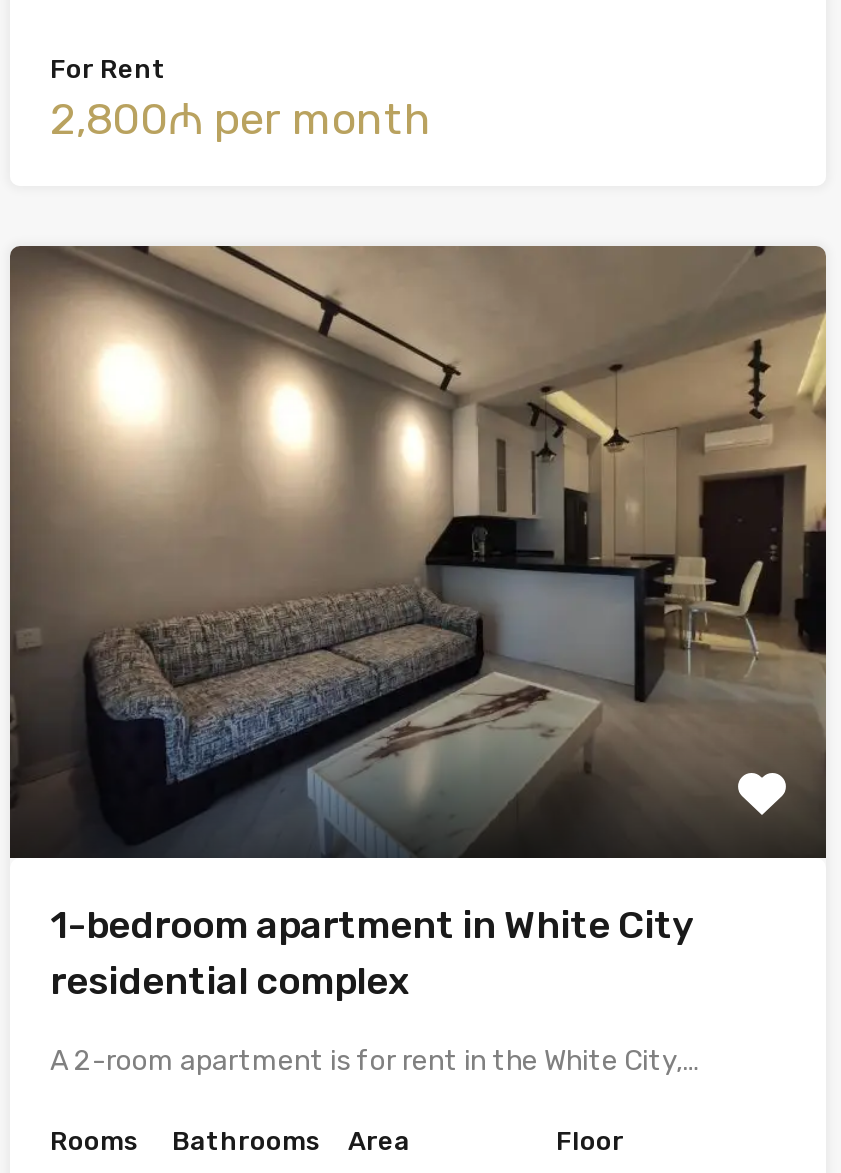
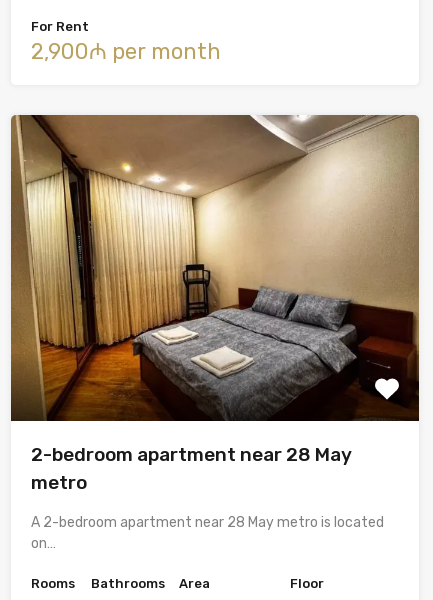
[50,91,432,145] 2,800₼ per month -> [31,38,221,65] 2,900₼ per month
[10,244,828,1003] [image] | 1-bedroom apartment in White City | residential complex -> [11,114,420,494] [image] | 2-bedroom apartment near 28 May | metro
[50,1043,700,1077] A 2-room apartment is for rent in the White City,… -> [31,514,384,552] A 2-bedroom apartment near 28 May metro is located | on…

